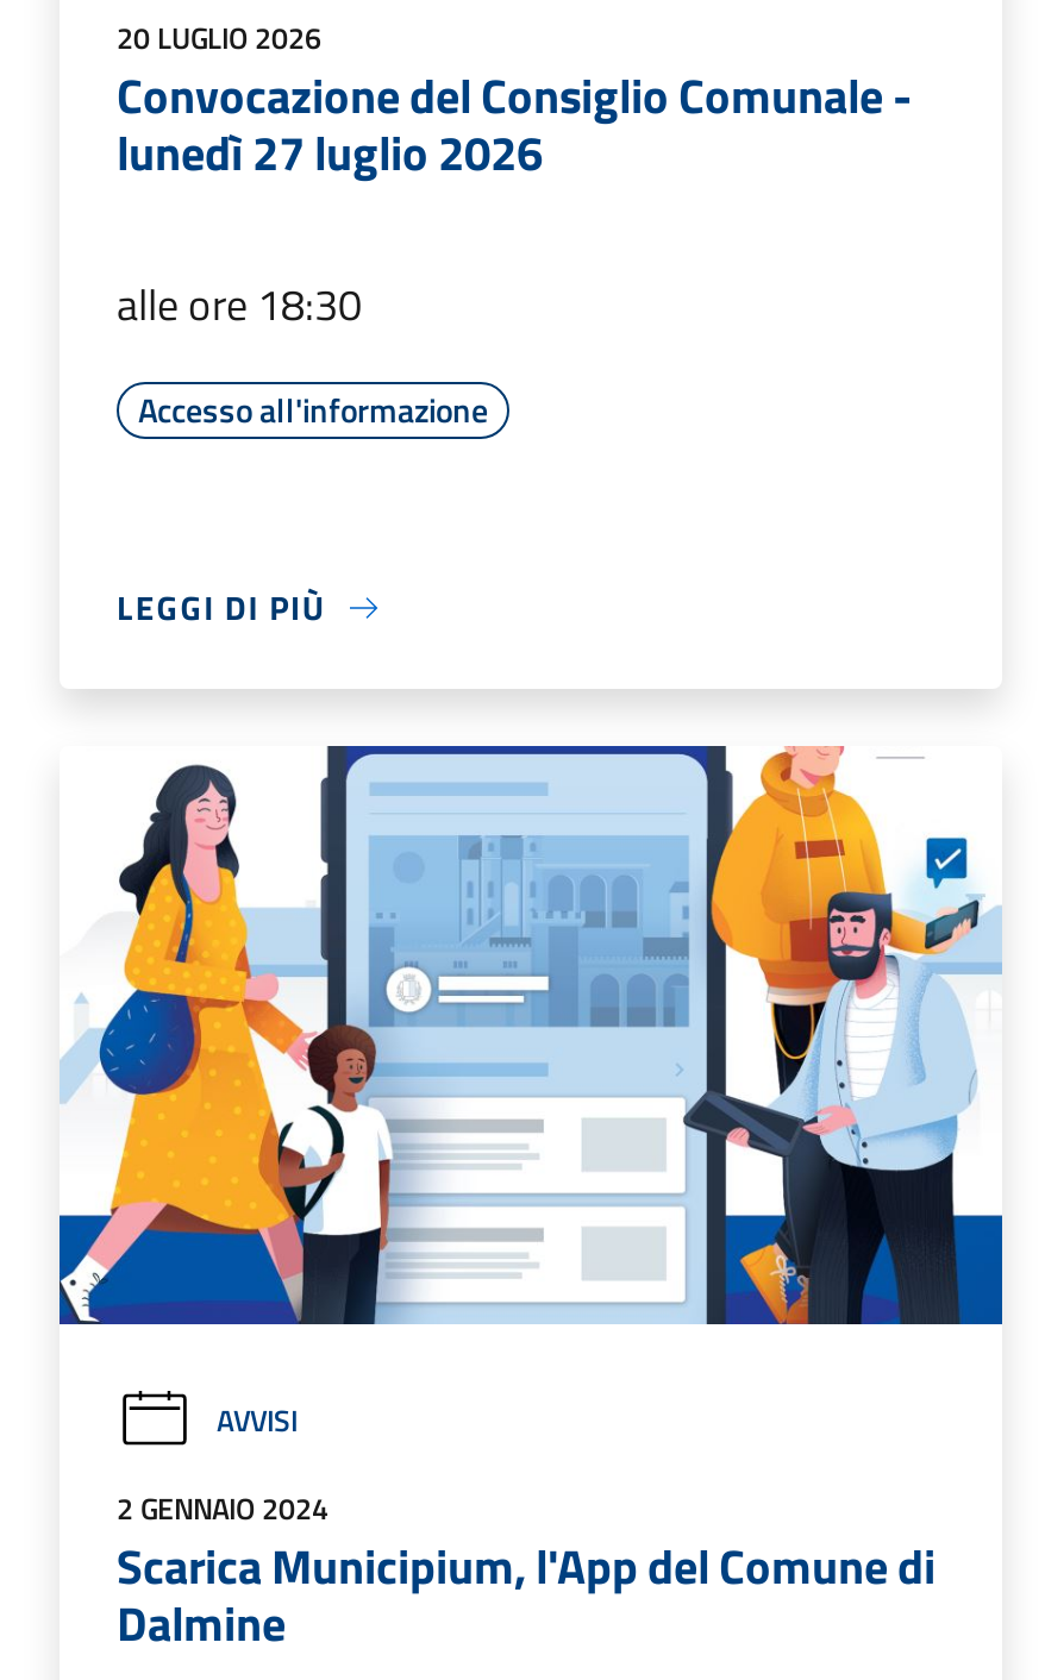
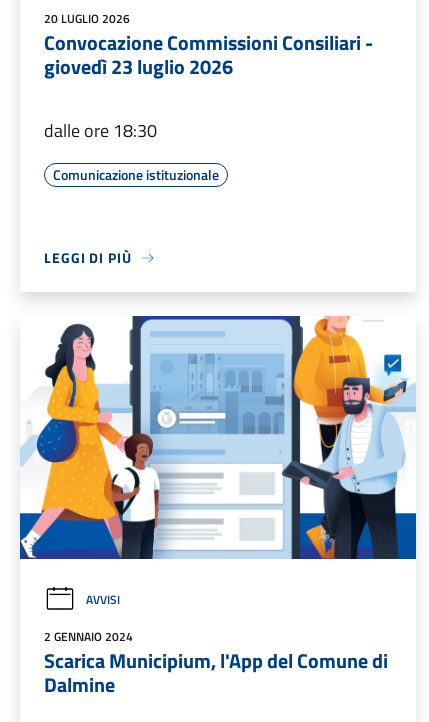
[117,59,912,190] Convocazione del Consiglio Comunale - | lunedì 27 luglio 2026 -> [44,27,373,82] Convocazione Commissioni Consiliari - | giovedì 23 luglio 2026
[117,273,362,338] alle ore 18:30 -> [44,117,157,144] dalle ore 18:30
[138,385,488,435] Accesso all'informazione -> [53,164,219,185] Comunicazione istituzionale

